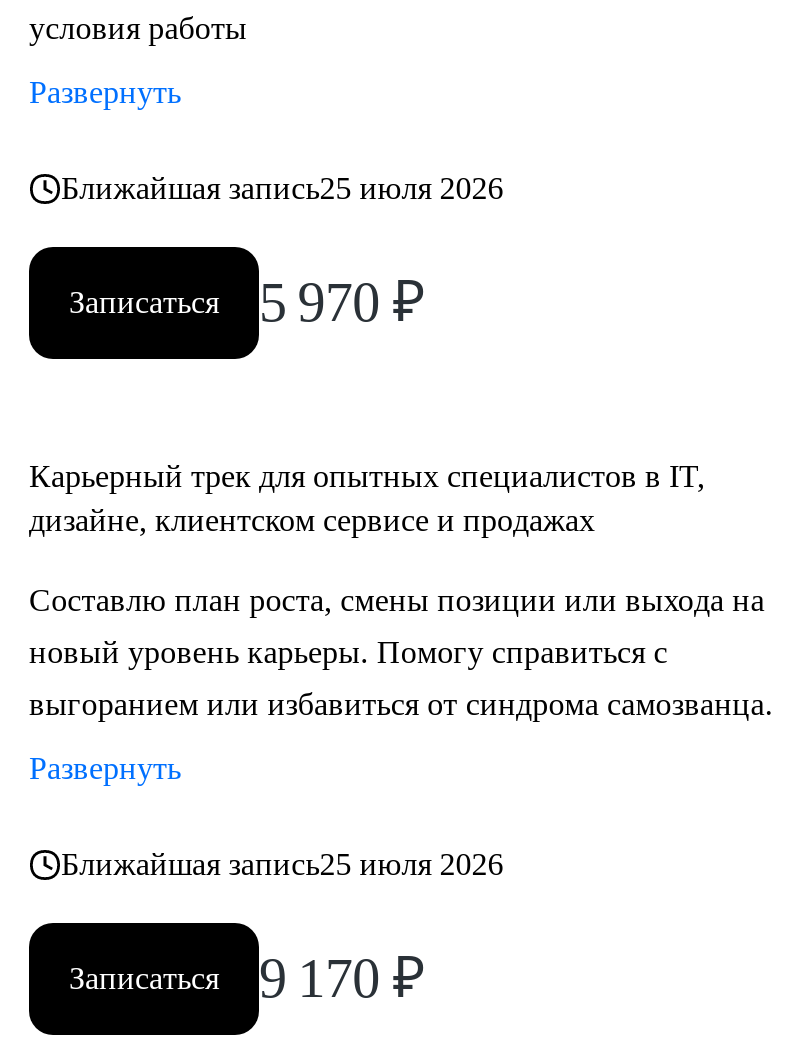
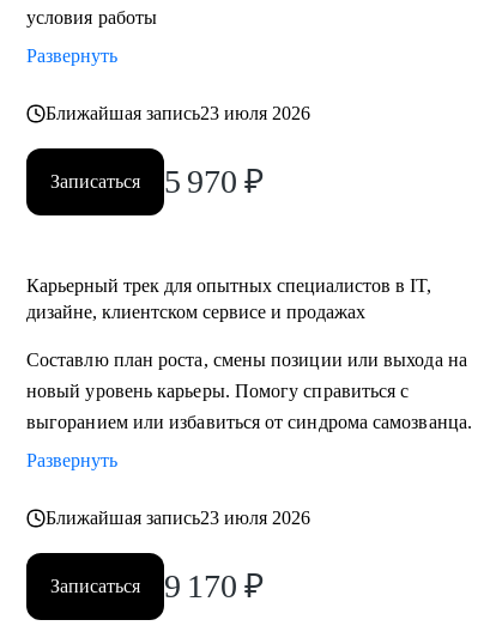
[61,171,504,205] Ближайшая запись25 июля 2026 -> [46,103,311,123] Ближайшая запись23 июля 2026
[61,847,504,881] Ближайшая запись25 июля 2026 -> [46,508,311,528] Ближайшая запись23 июля 2026

